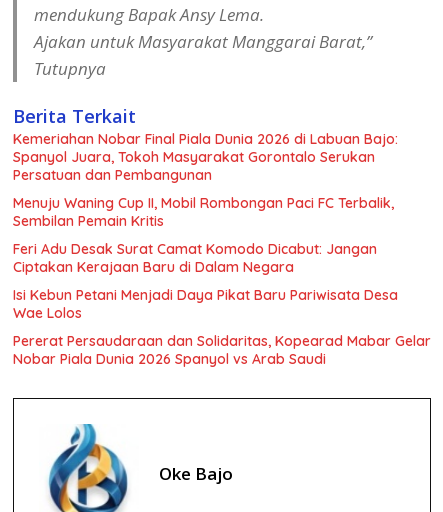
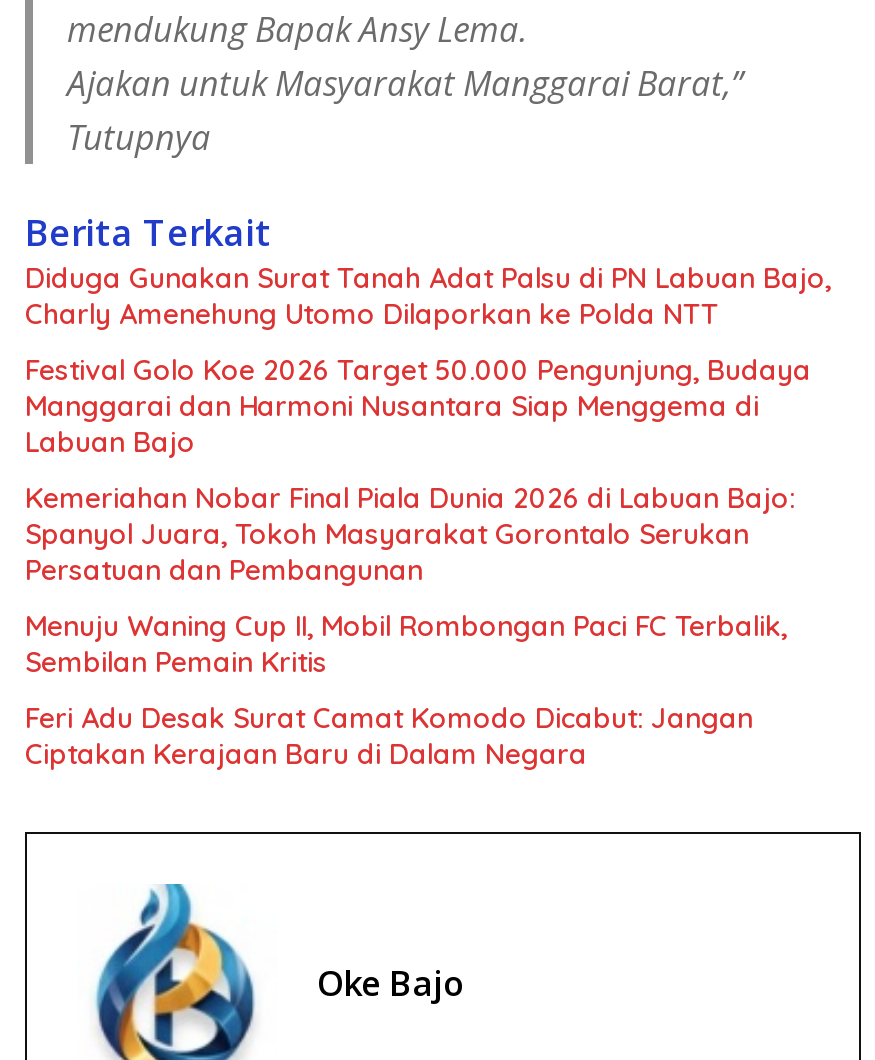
none -> [25,260,831,460] Diduga Gunakan Surat Tanah Adat Palsu di PN Labuan Bajo, | Charly Amenehung Utomo Dilaporkan ke Polda NTT | Festival Golo Koe 2026 Target 50.000 Pengunjung, Budaya | Manggarai dan Harmoni Nusantara Siap Menggema di | Labuan Bajo
moved [13,130,398,276] -> [25,480,795,772]: Kemeriahan Nobar Final Piala Dunia 2026 di Labuan Bajo: | Spanyol Juara, Tokoh Masyarakat Gorontalo Serukan | Persatuan dan Pembangunan | Menuju Waning Cup II, Mobil Rombongan Paci FC Terbalik, | Sembilan Pemain Kritis | Feri Adu Desak Surat Camat Komodo Dicabut: Jangan | Ciptakan Kerajaan Baru di Dalam Negara
[13,286,431,368] Isi Kebun Petani Menjadi Daya Pikat Baru Pariwisata Desa | Wae Lolos | Pererat Persaudaraan dan Solidaritas, Kopearad Mabar Gelar | Nobar Piala Dunia 2026 Spanyol vs Arab Saudi -> none

